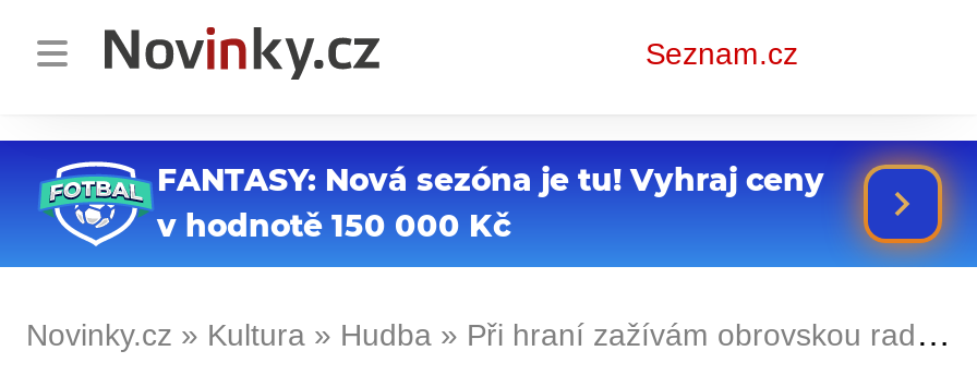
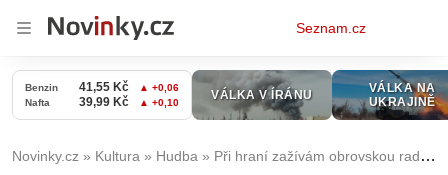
[7,138,970,269] [image] -> [3,68,445,125] [image]

